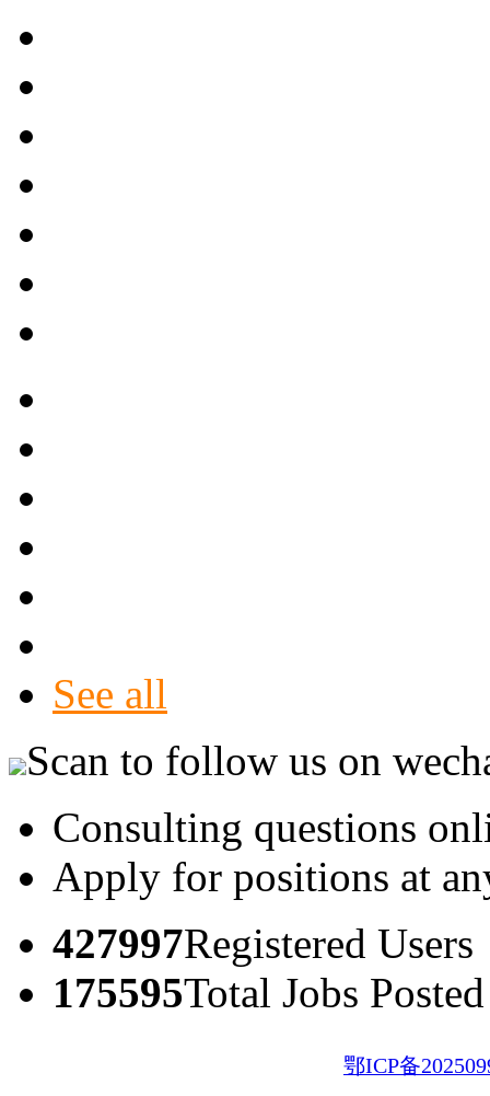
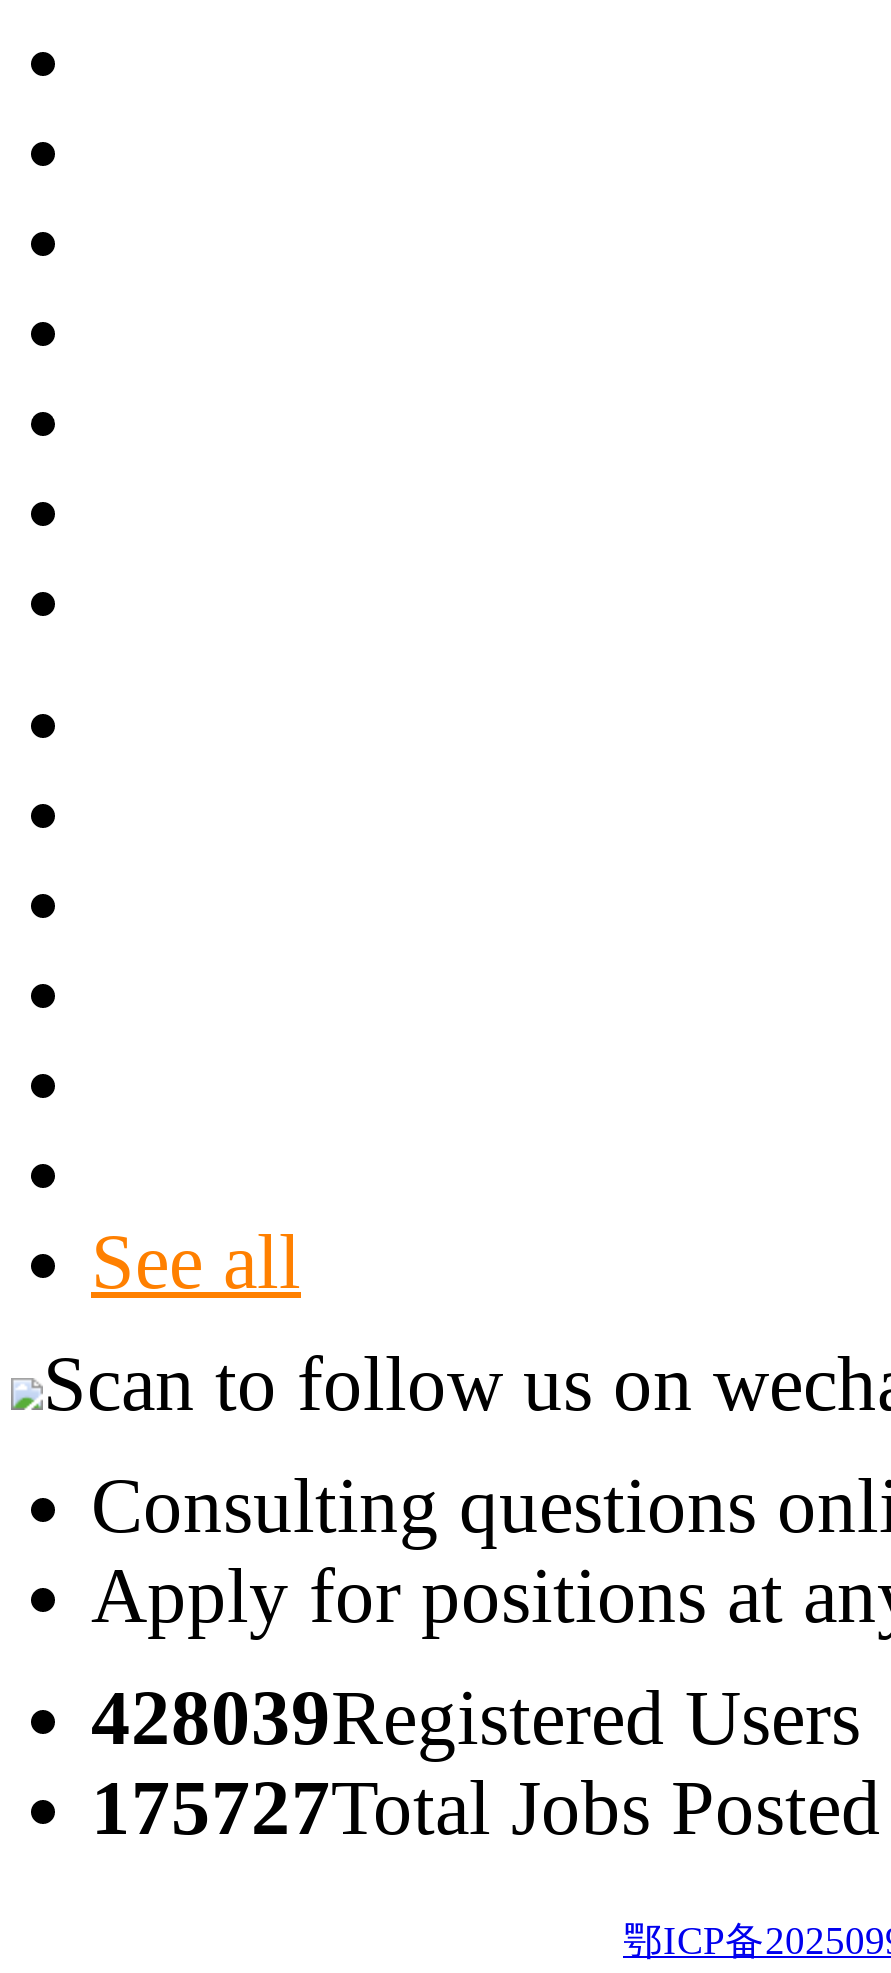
[52,920,474,967] 427997Registered Users -> [91,1675,861,1761] 428039Registered Users
[52,969,485,1017] 175595Total Jobs Posted -> [91,1765,881,1851] 175727Total Jobs Posted

